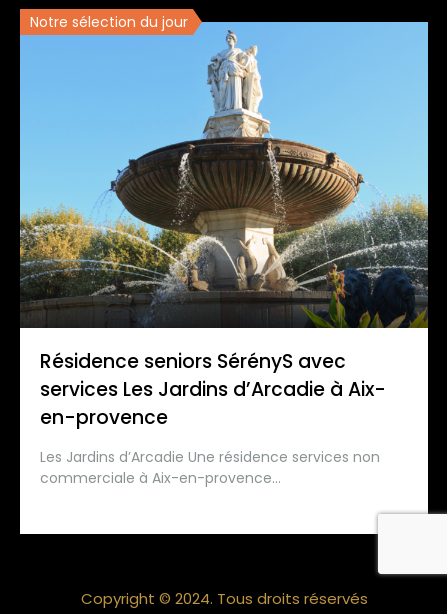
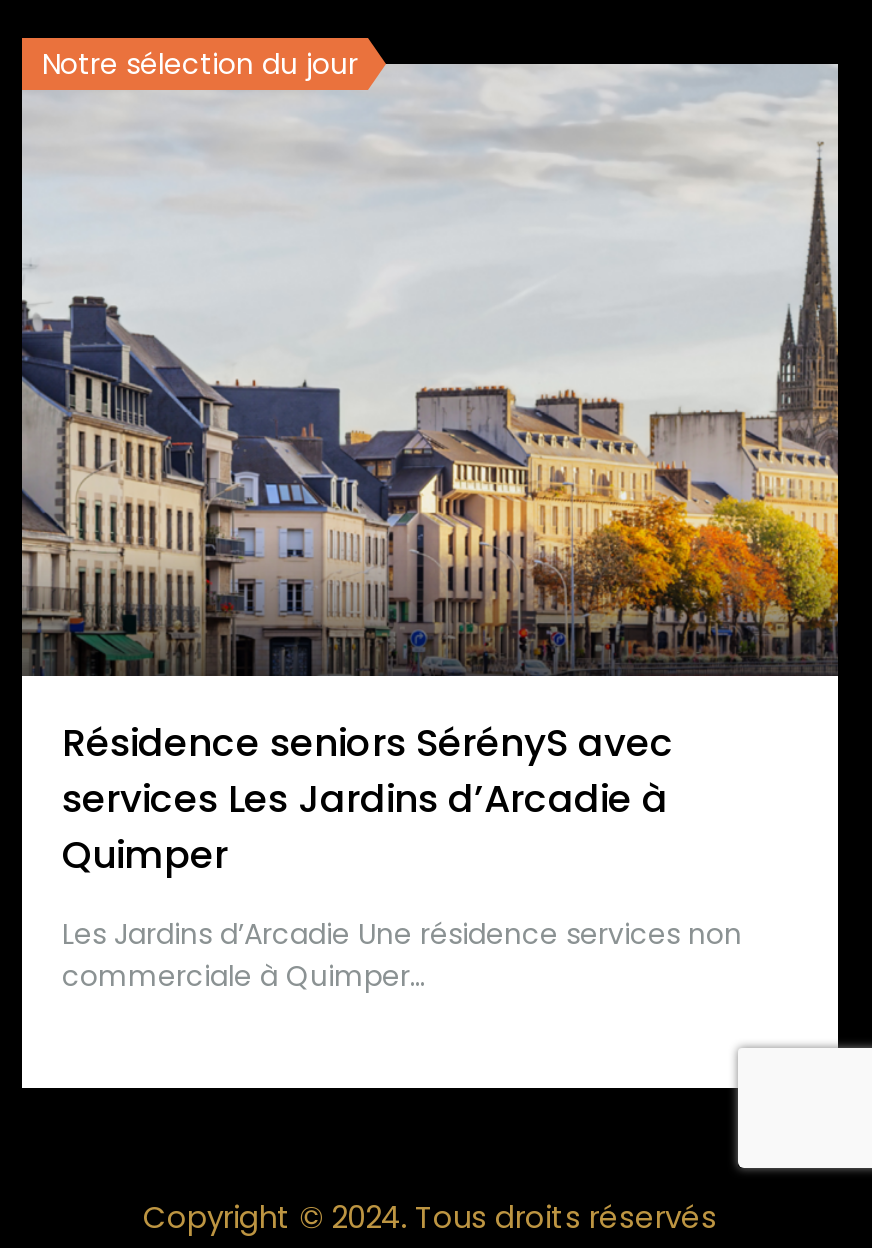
[19,22,429,328] [image] -> [20,64,840,676] [image]
[40,376,386,431] services Les Jardins d’Arcadie à Aix- | en-provence -> [62,772,668,882] services Les Jardins d’Arcadie à | Quimper
[40,468,281,488] commerciale à Aix-en-provence… -> [62,956,428,996] commerciale à Quimper…

